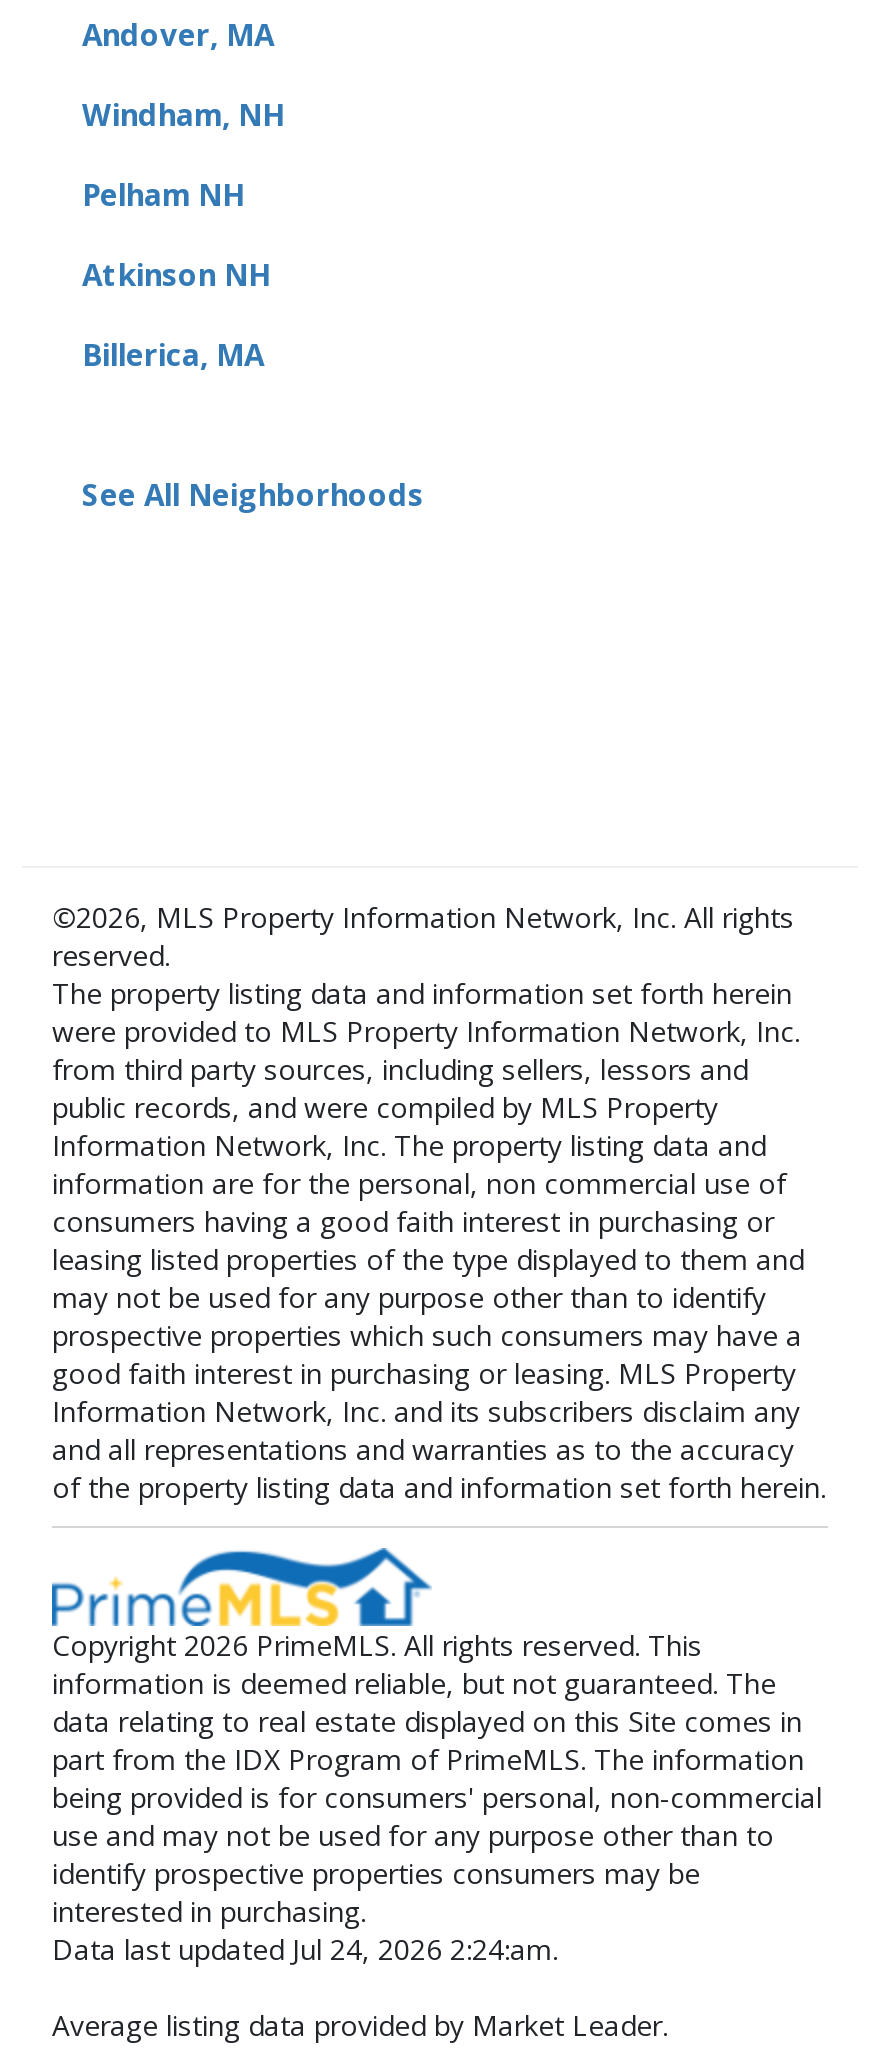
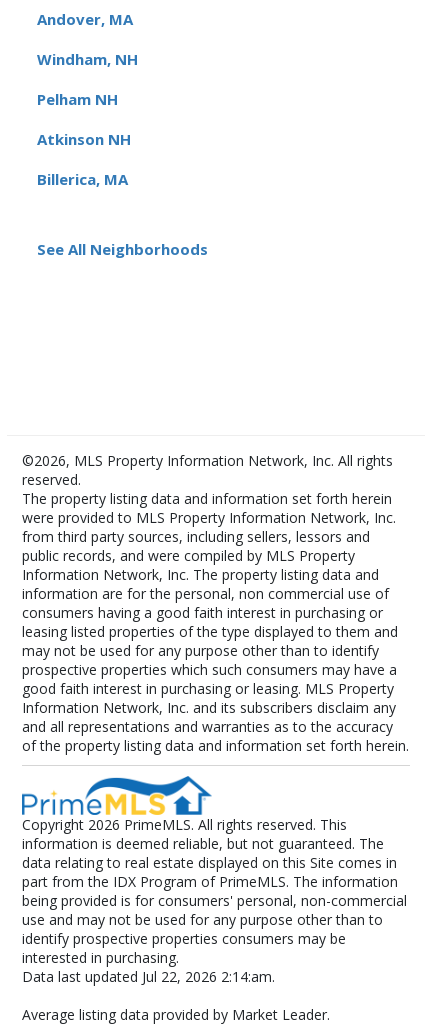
[52,1930,558,1968] Data last updated Jul 24, 2026 2:24:am. -> [22,967,275,986] Data last updated Jul 22, 2026 2:14:am.

